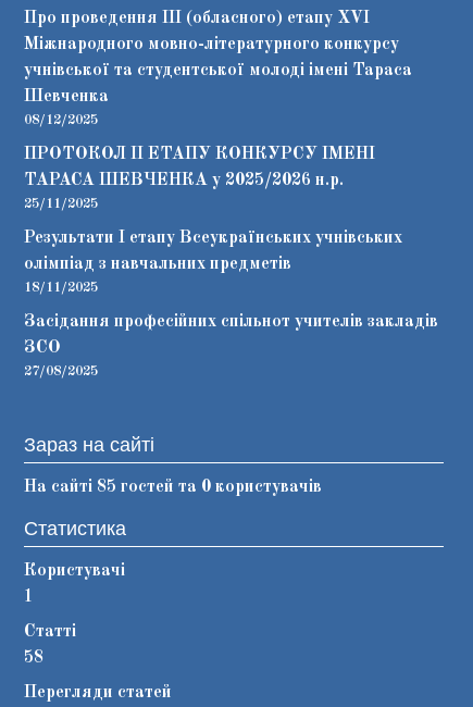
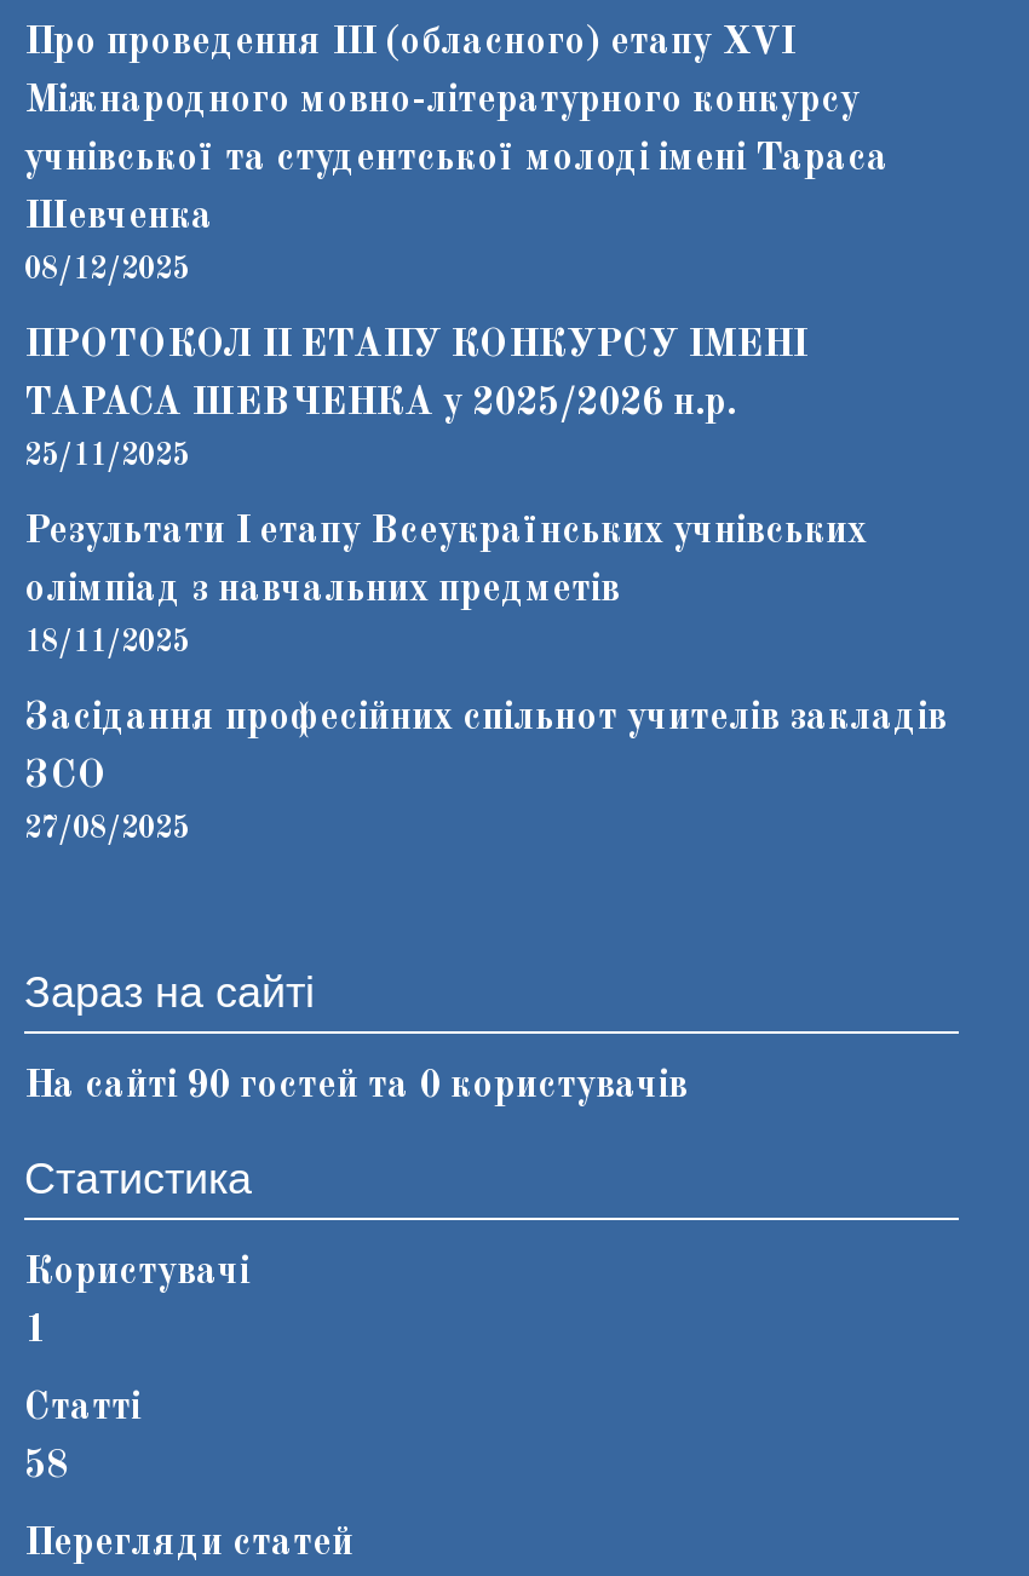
[24,478,322,496] На сайті 85 гостей та 0 користувачів -> [24,1067,688,1106] На сайті 90 гостей та 0 користувачів

